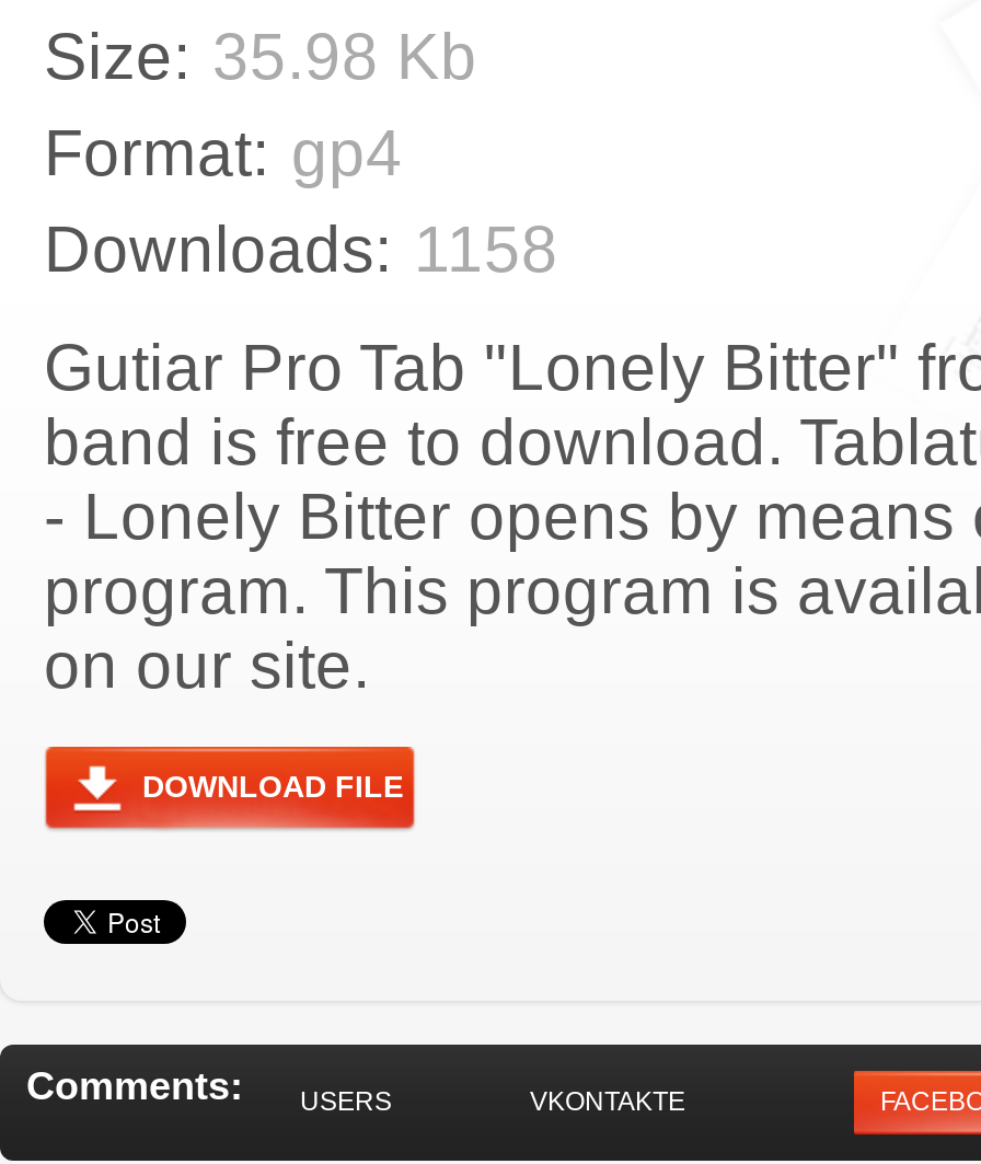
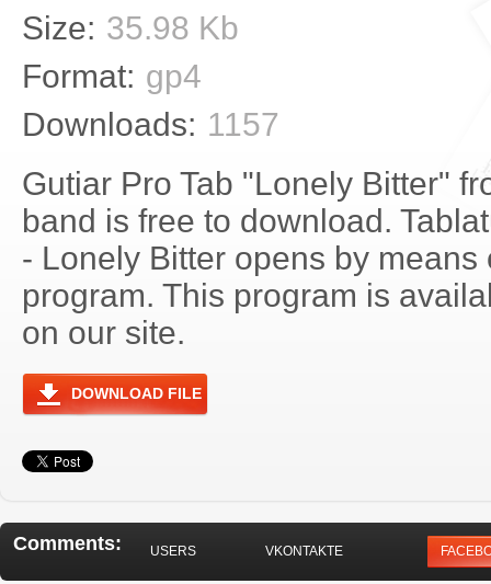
[44,212,558,285] Downloads: 1158 -> [22,106,279,142] Downloads: 1157

